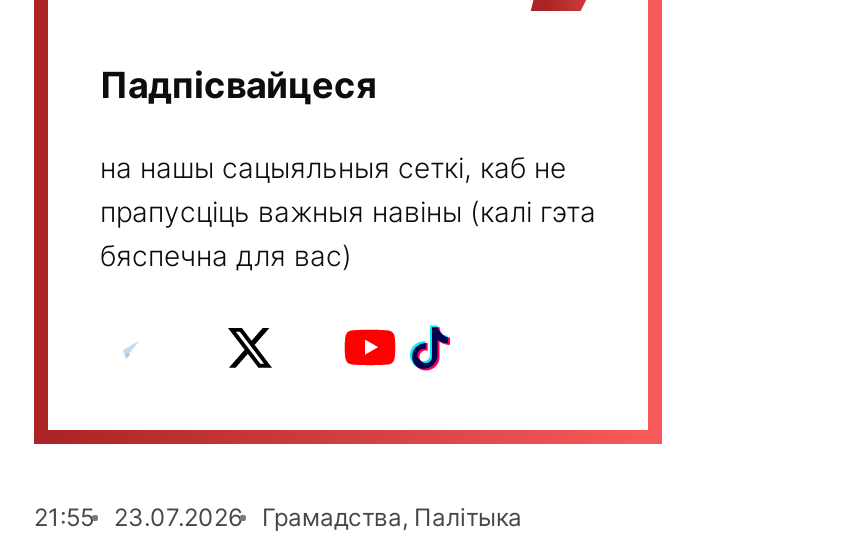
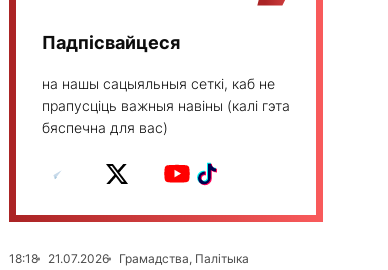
[34,502,94,532] 21:55 -> [9,251,38,266] 18:18
[114,502,242,532] 23.07.2026 -> [48,251,109,266] 21.07.2026

